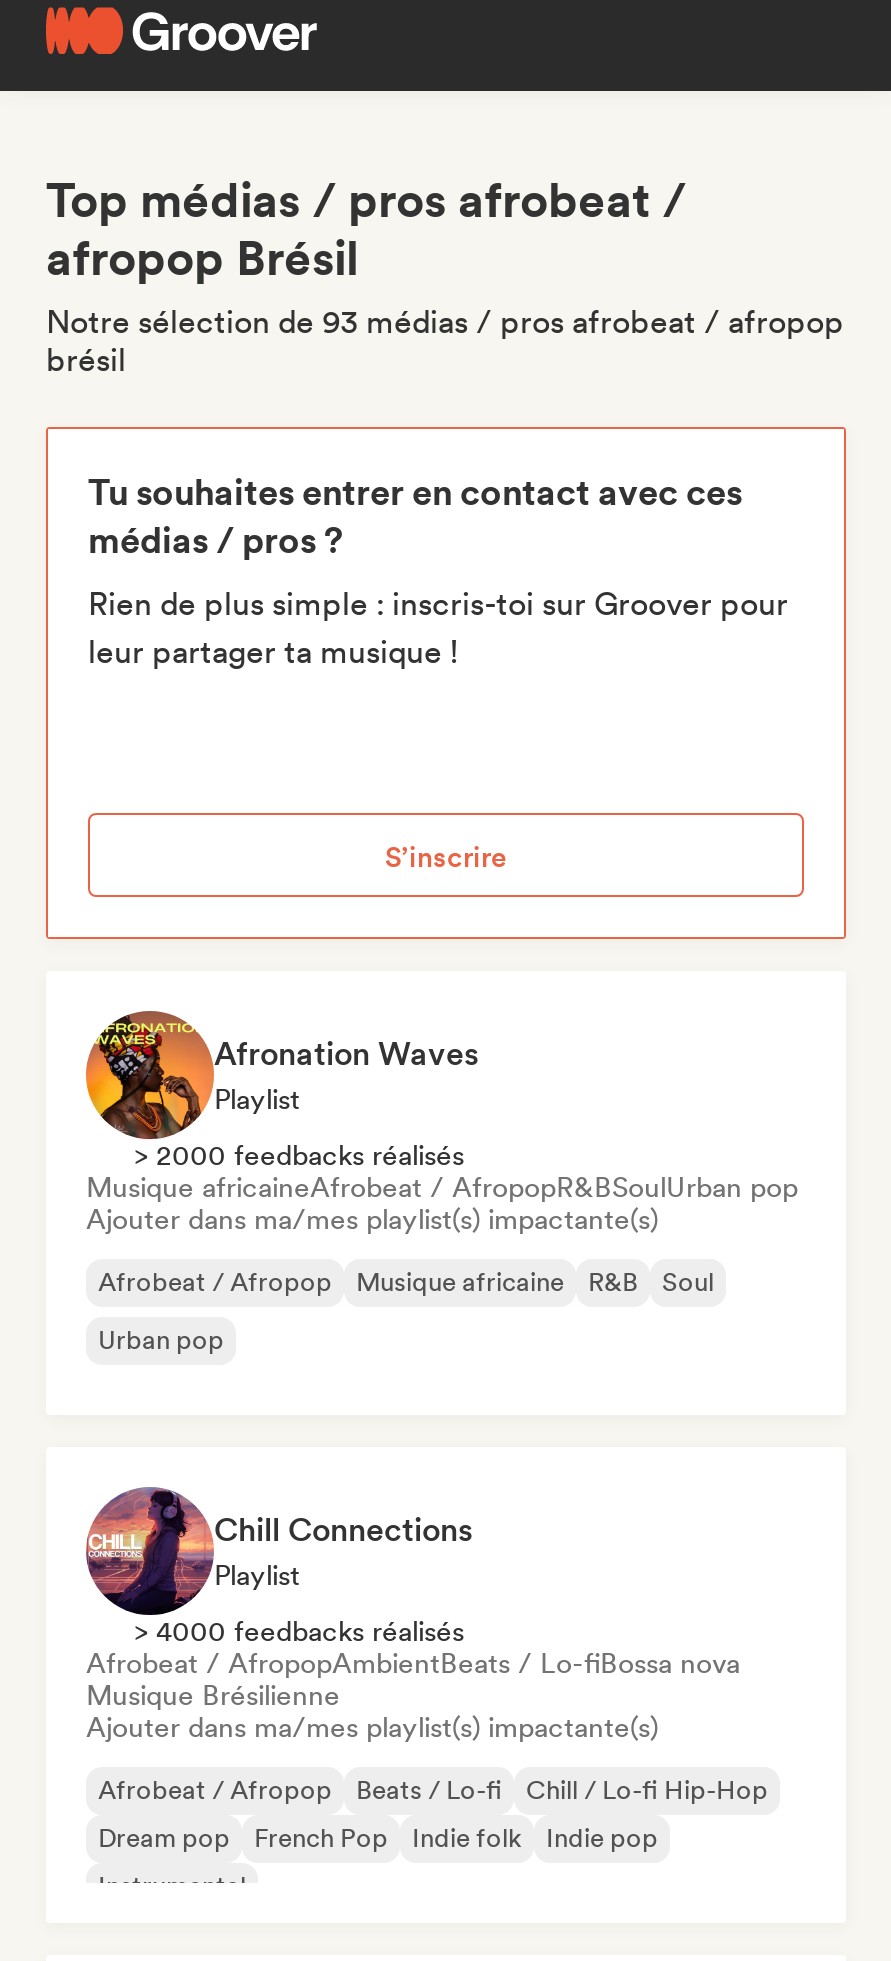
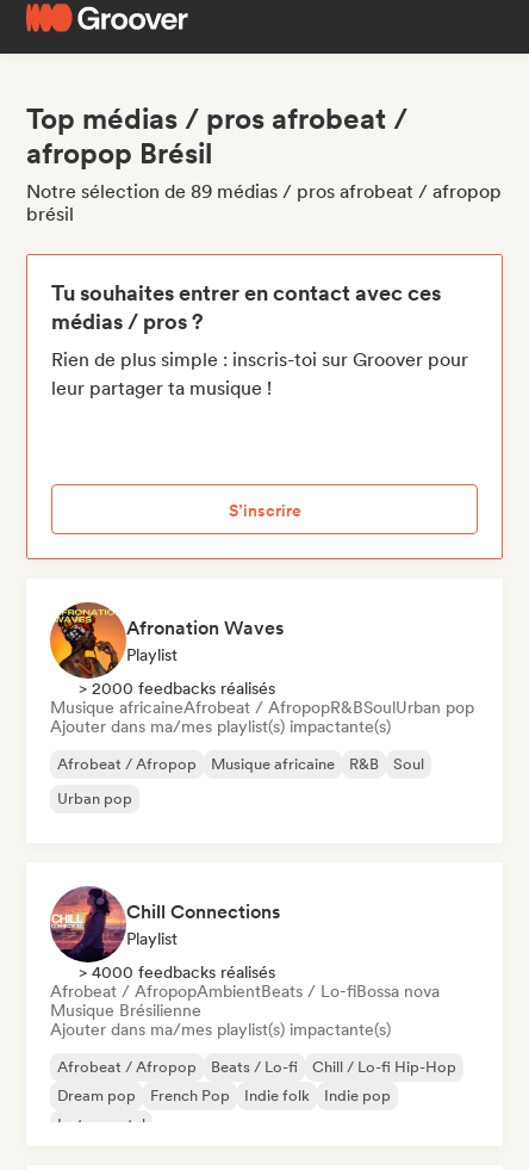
[46,303,844,341] Notre sélection de 93 médias / pros afrobeat / afropop -> [26,180,502,203] Notre sélection de 89 médias / pros afrobeat / afropop

